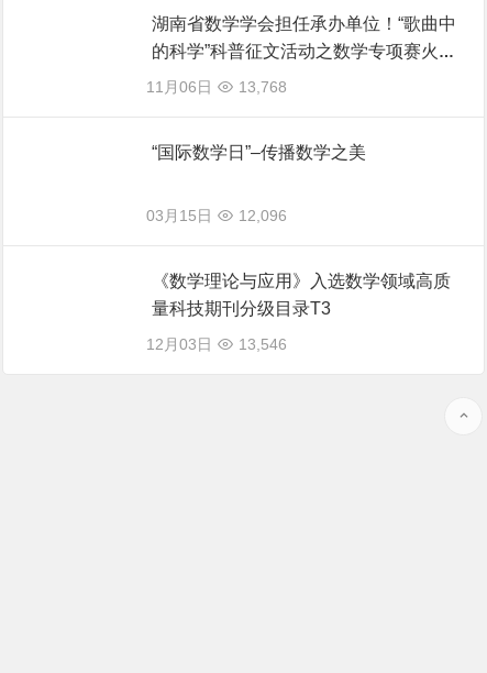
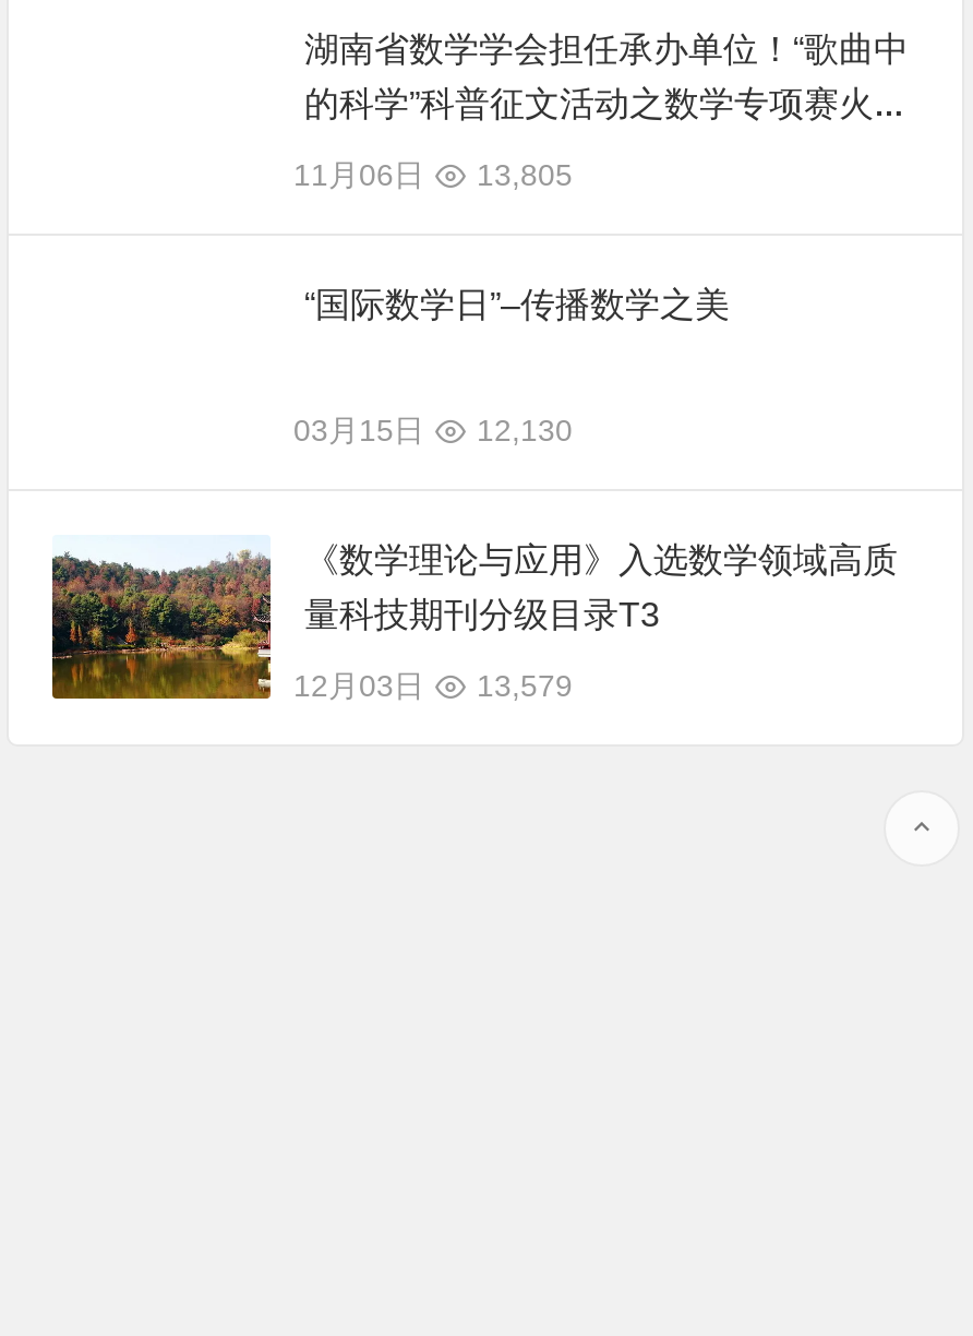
[239,78,287,96] 13,768 -> [477,155,573,190] 13,805
[147,207,287,224] 03月15日 12,096 -> [293,411,573,446] 03月15日 12,130
none -> [50,537,273,701] [image]
[147,336,287,353] 12月03日 13,546 -> [293,666,573,701] 12月03日 13,579

